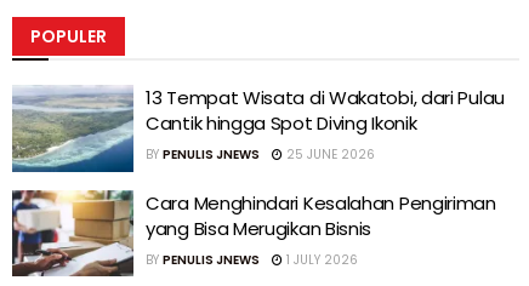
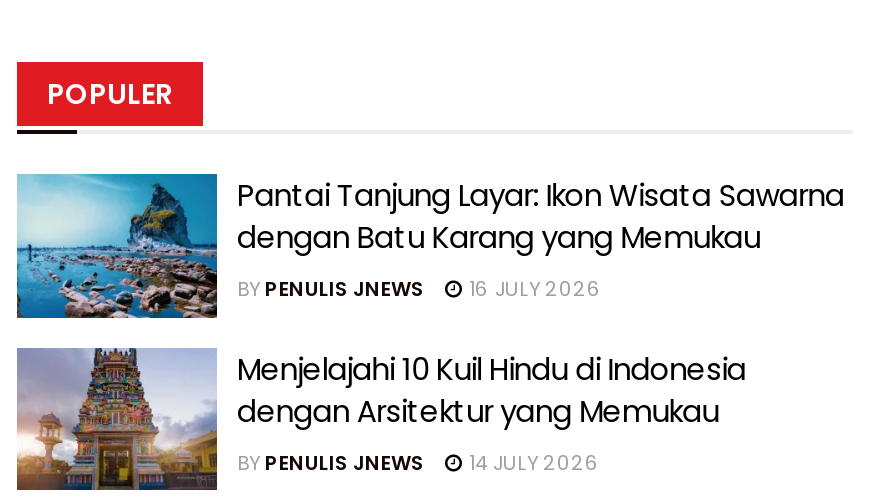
[11,85,505,173] [image] | 13 Tempat Wisata di Wakatobi, dari Pulau | Cantik hingga Spot Diving Ikonik -> [15,172,844,320] [image] | Pantai Tanjung Layar: Ikon Wisata Sawarna | dengan Batu Karang yang Memukau
[283,146,375,164] 25 JUNE 2026 -> [463,275,601,305] 16 JULY 2026
[11,189,496,276] [image] | Cara Menghindari Kesalahan Pengiriman | yang Bisa Merugikan Bisnis -> [15,346,746,492] [image] | Menjelajahi 10 Kuil Hindu di Indonesia | dengan Arsitektur yang Memukau
[283,251,358,269] 1 JULY 2026 -> [463,448,599,478] 14 JULY 2026

